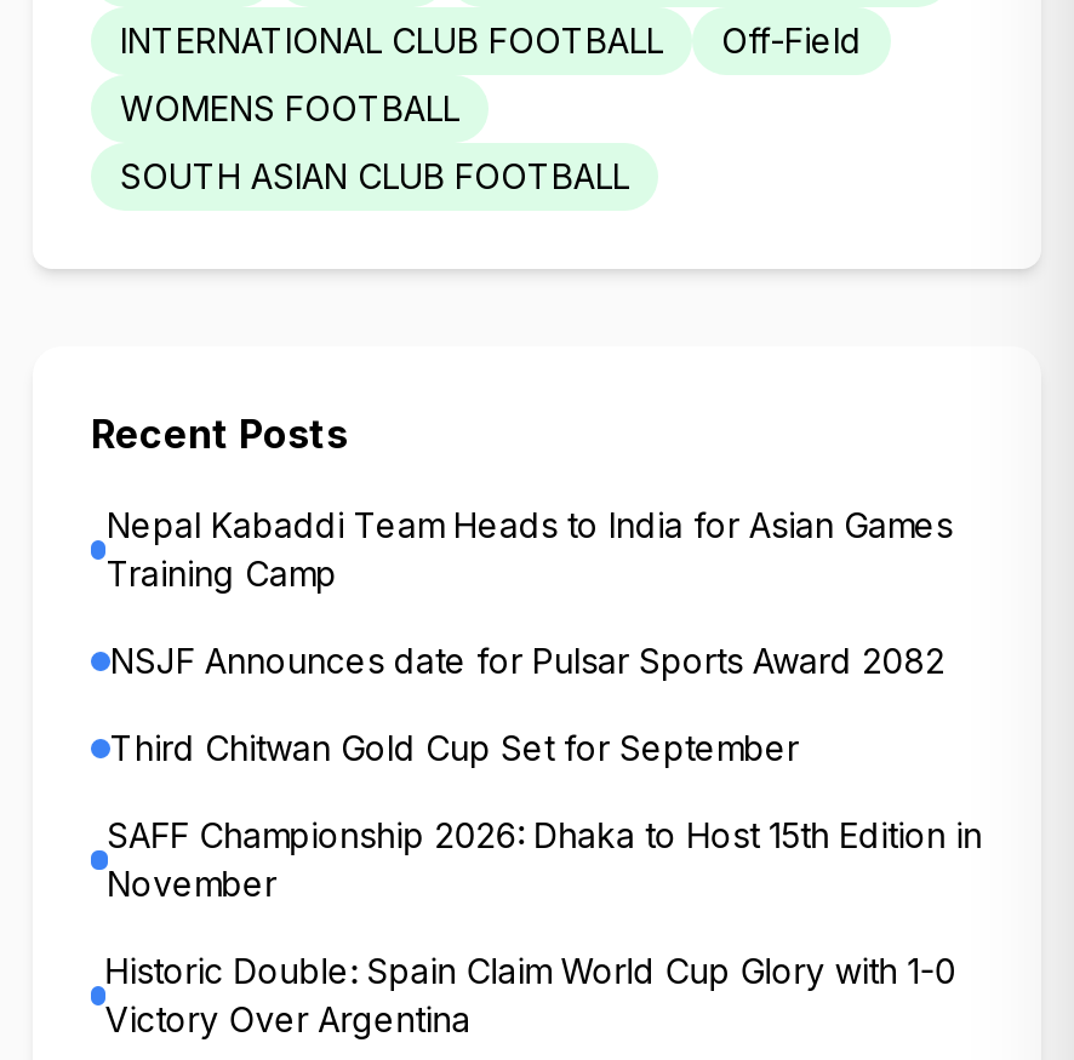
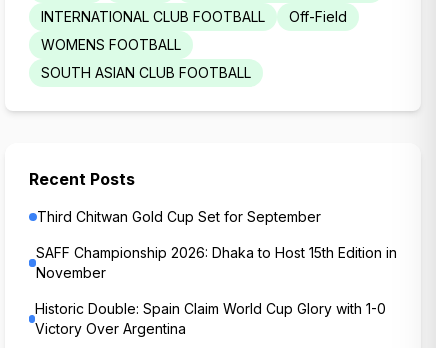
[107,505,953,682] Nepal Kabaddi Team Heads to India for Asian Games | Training Camp | NSJF Announces date for Pulsar Sports Award 2082 -> none

